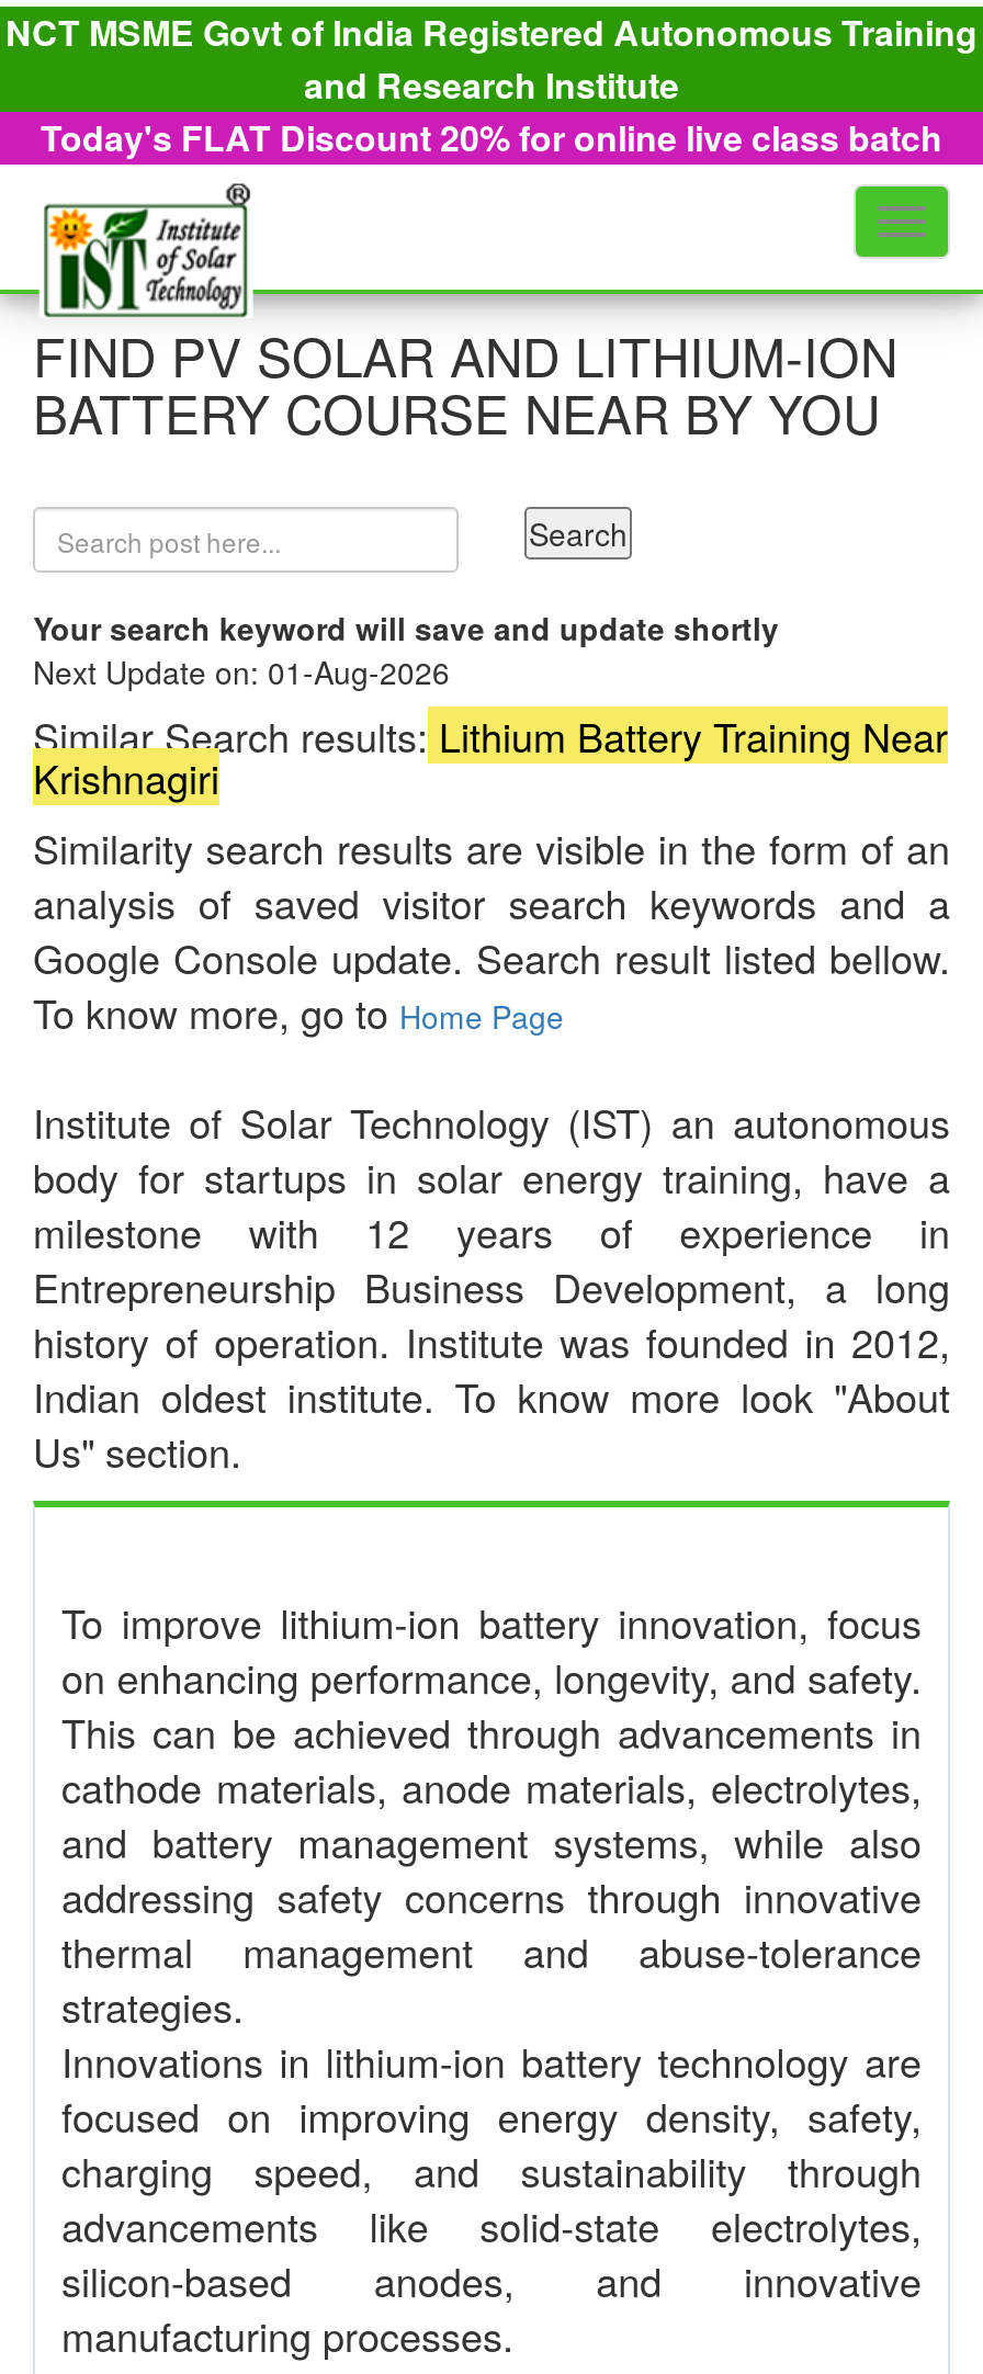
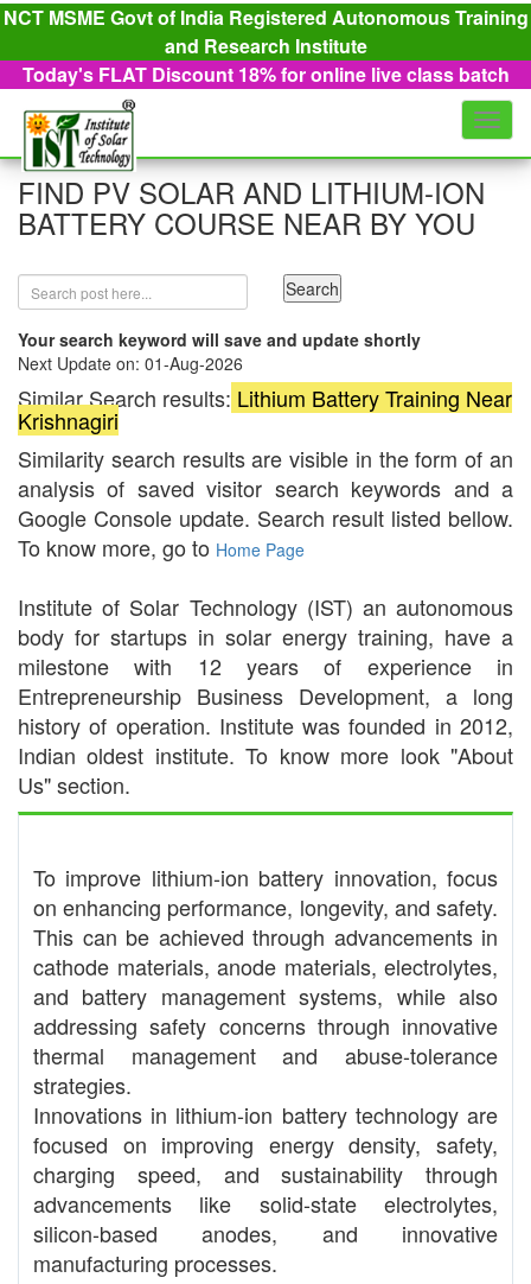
[41,112,942,162] Today's FLAT Discount 20% for online live class batch -> [22,61,509,88] Today's FLAT Discount 18% for online live class batch

